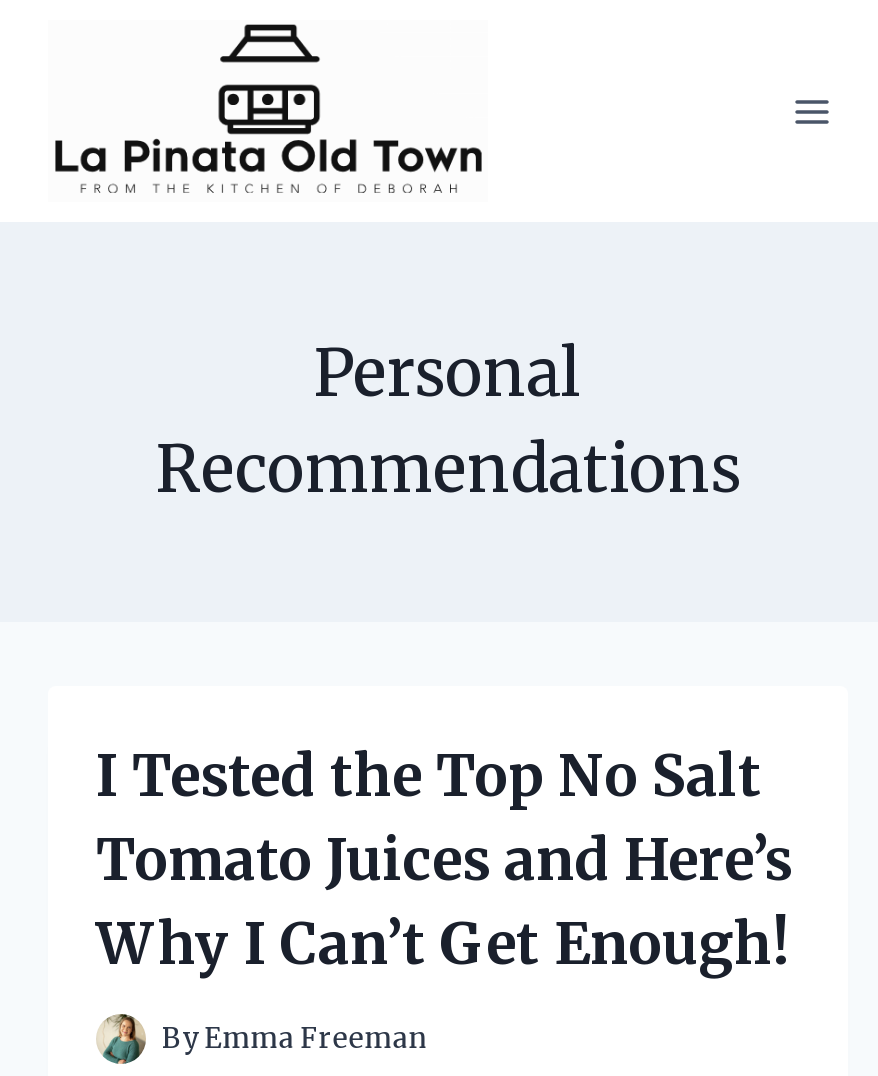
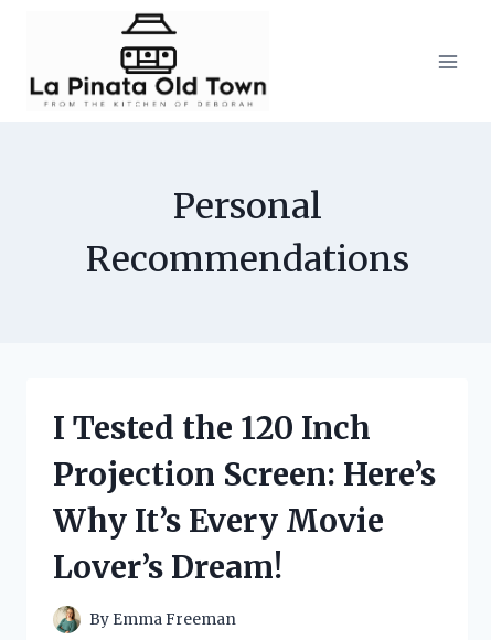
[96,740,792,980] I Tested the Top No Salt | Tomato Juices and Here’s | Why I Can’t Get Enough! -> [53,408,436,587] I Tested the 120 Inch | Projection Screen: Here’s | Why It’s Every Movie | Lover’s Dream!

